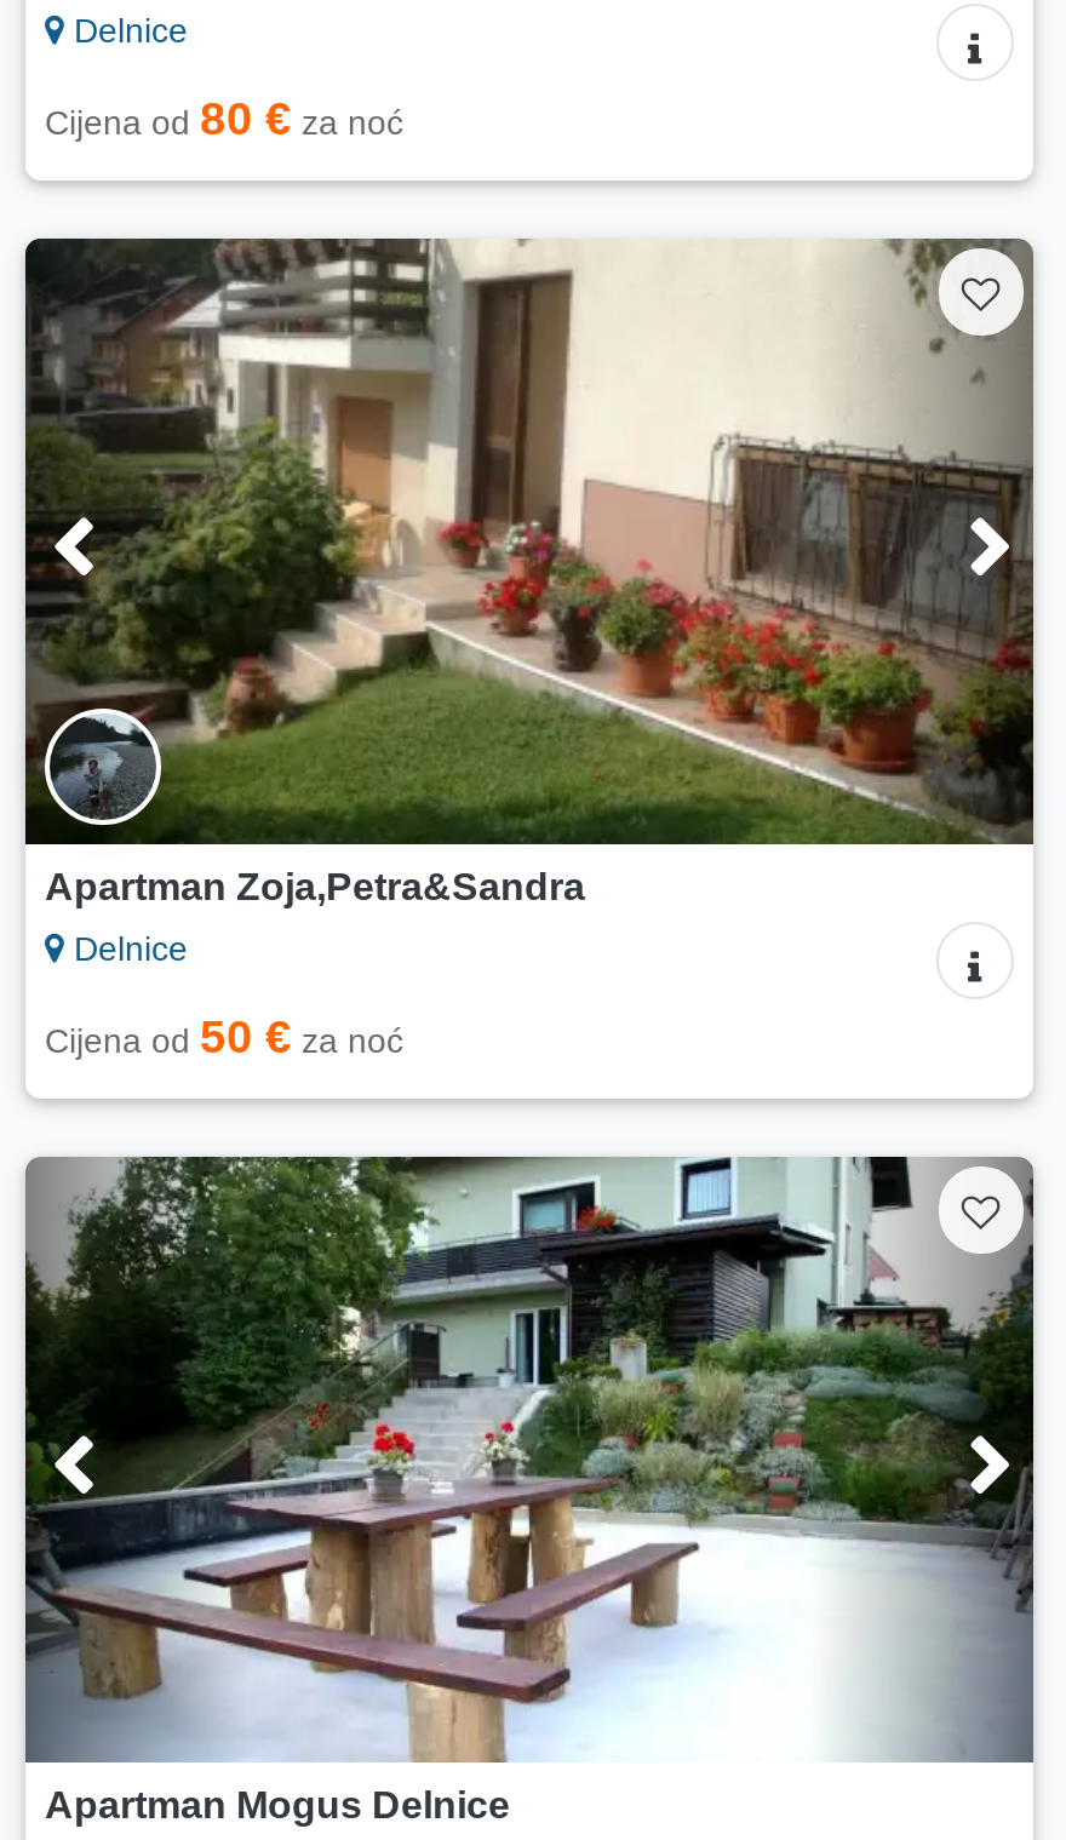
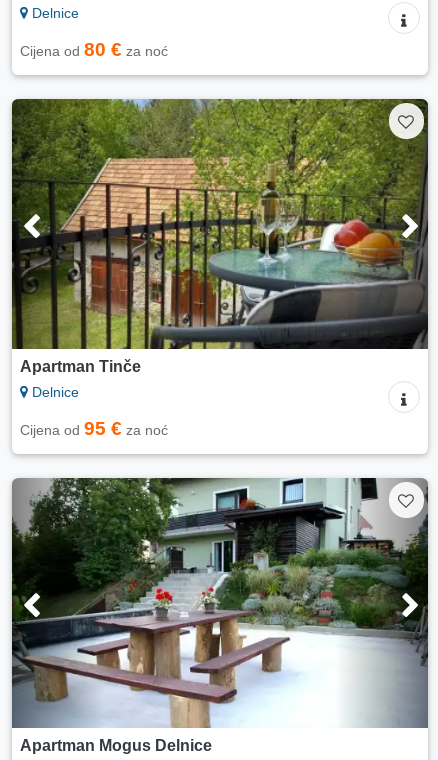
[25,236,1033,908] [image] | Apartman Zoja,Petra&Sandra -> [12,98,428,375] [image] | Apartman Tinče
[45,1013,403,1064] Cijena od 50 €za noć -> [20,418,168,439] Cijena od 95 €za noć

